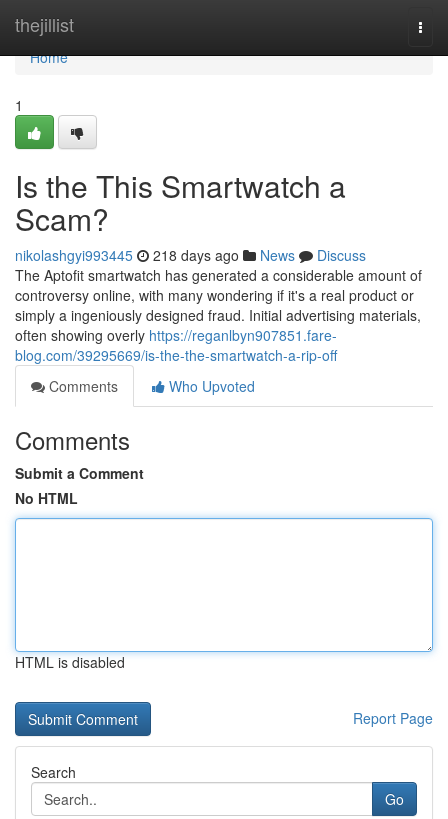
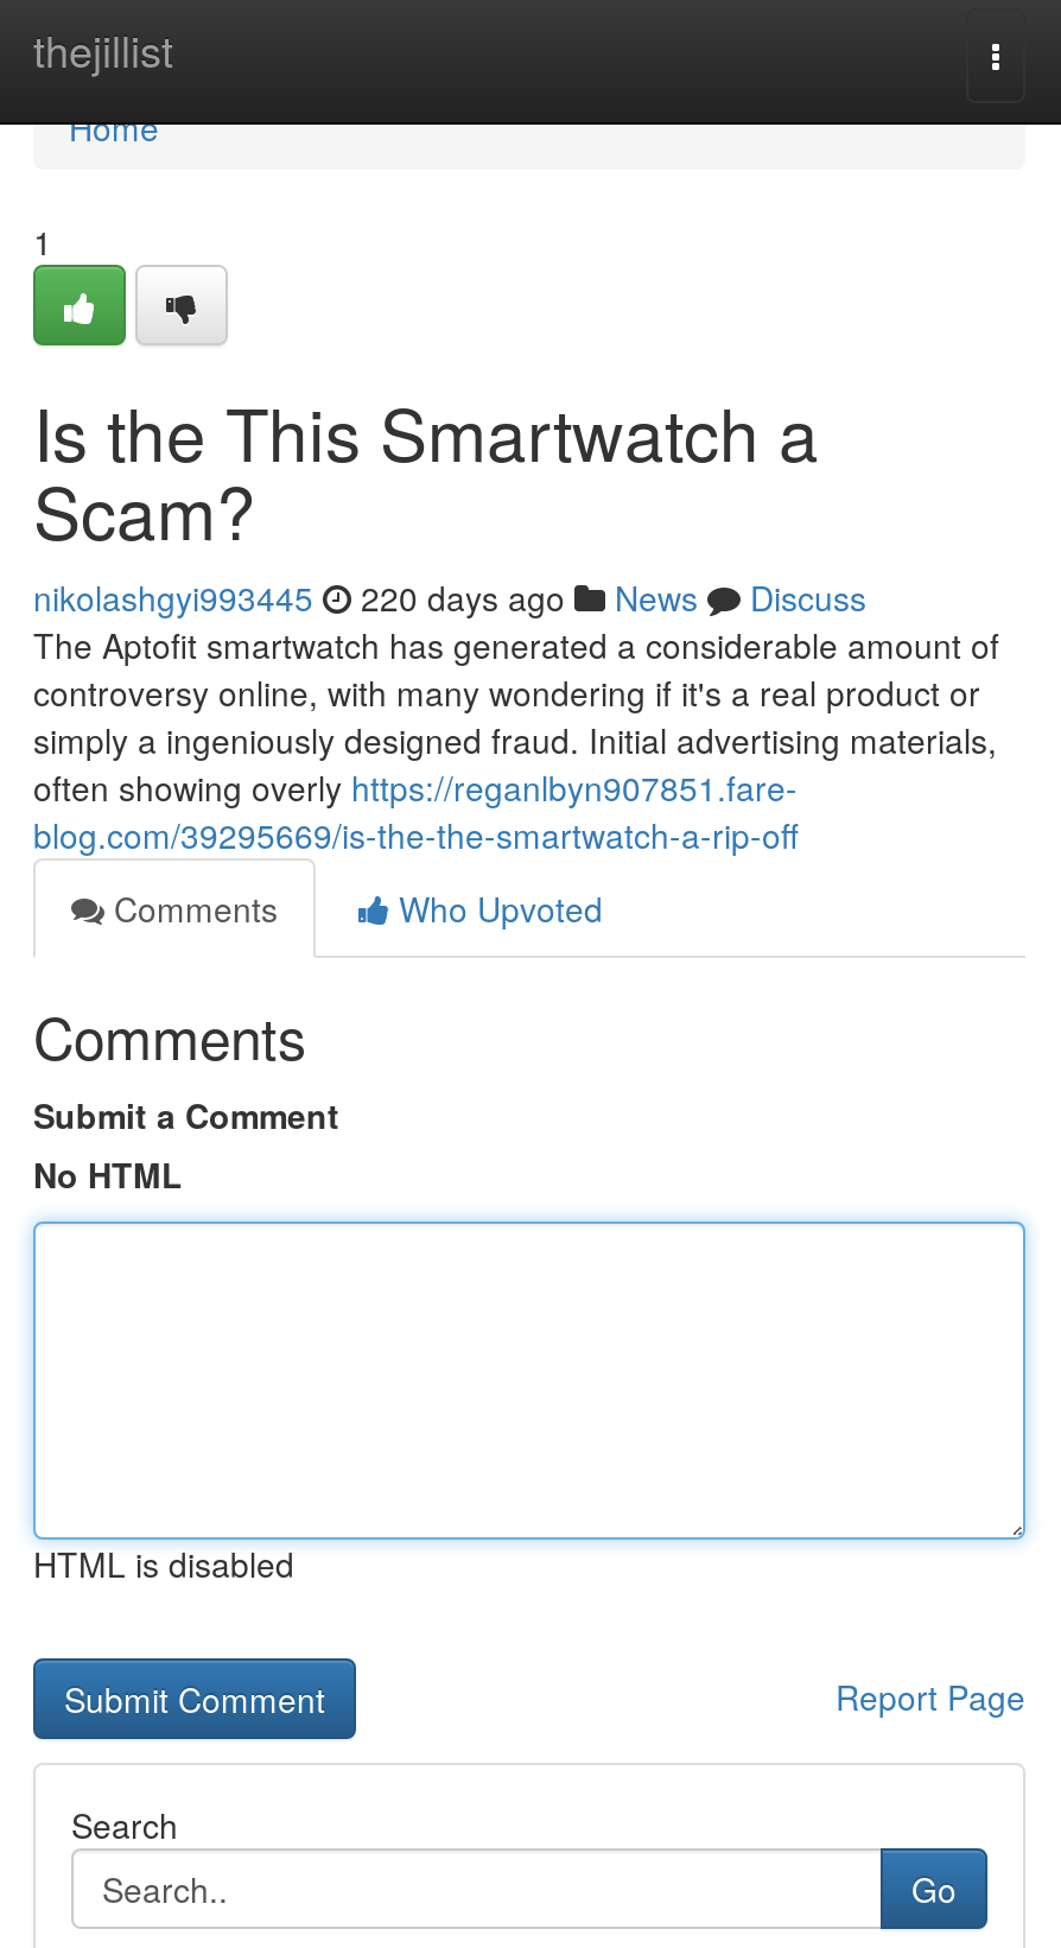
[15,245,366,265] nikolashgyi993445 218 days ago News Discuss -> [33,573,866,621] nikolashgyi993445 220 days ago News Discuss

